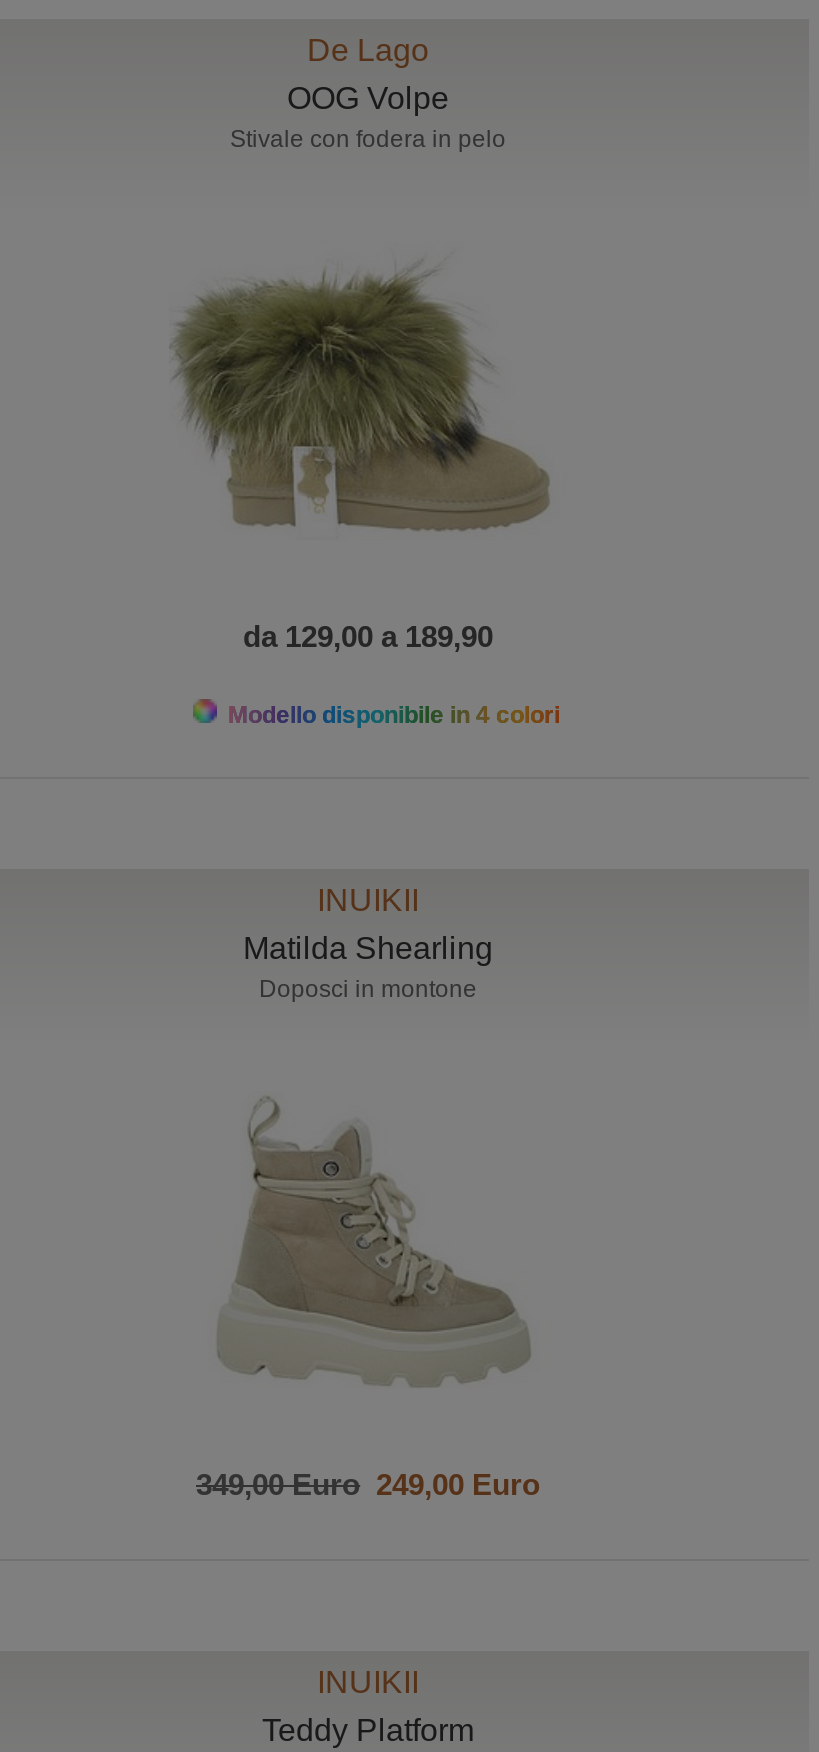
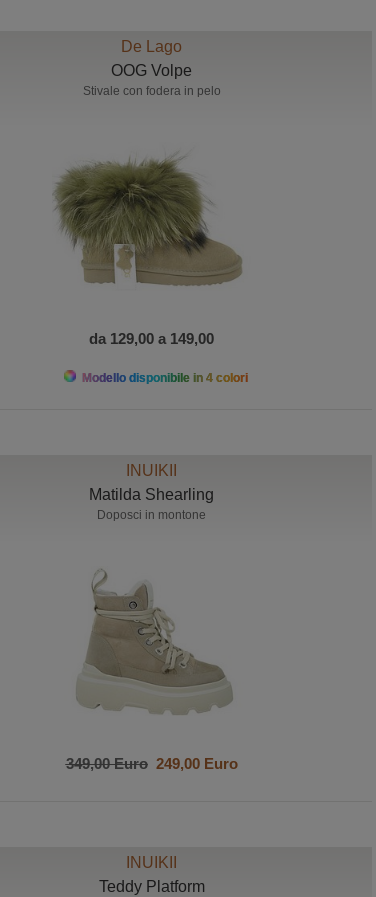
[243,618,493,652] da 129,00 a 189,90 -> [89,330,214,347] da 129,00 a 149,00

